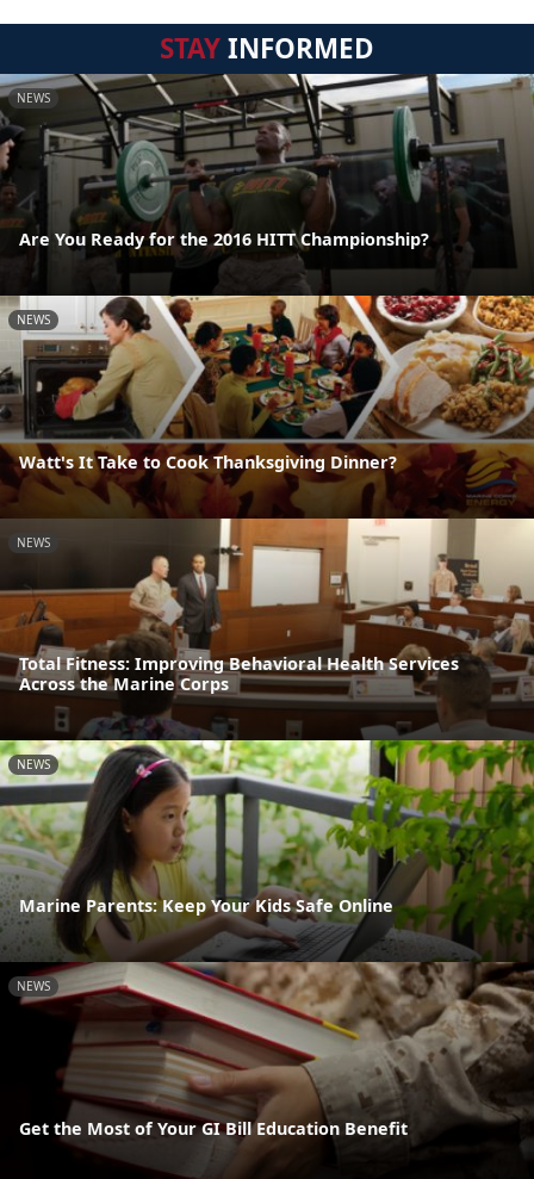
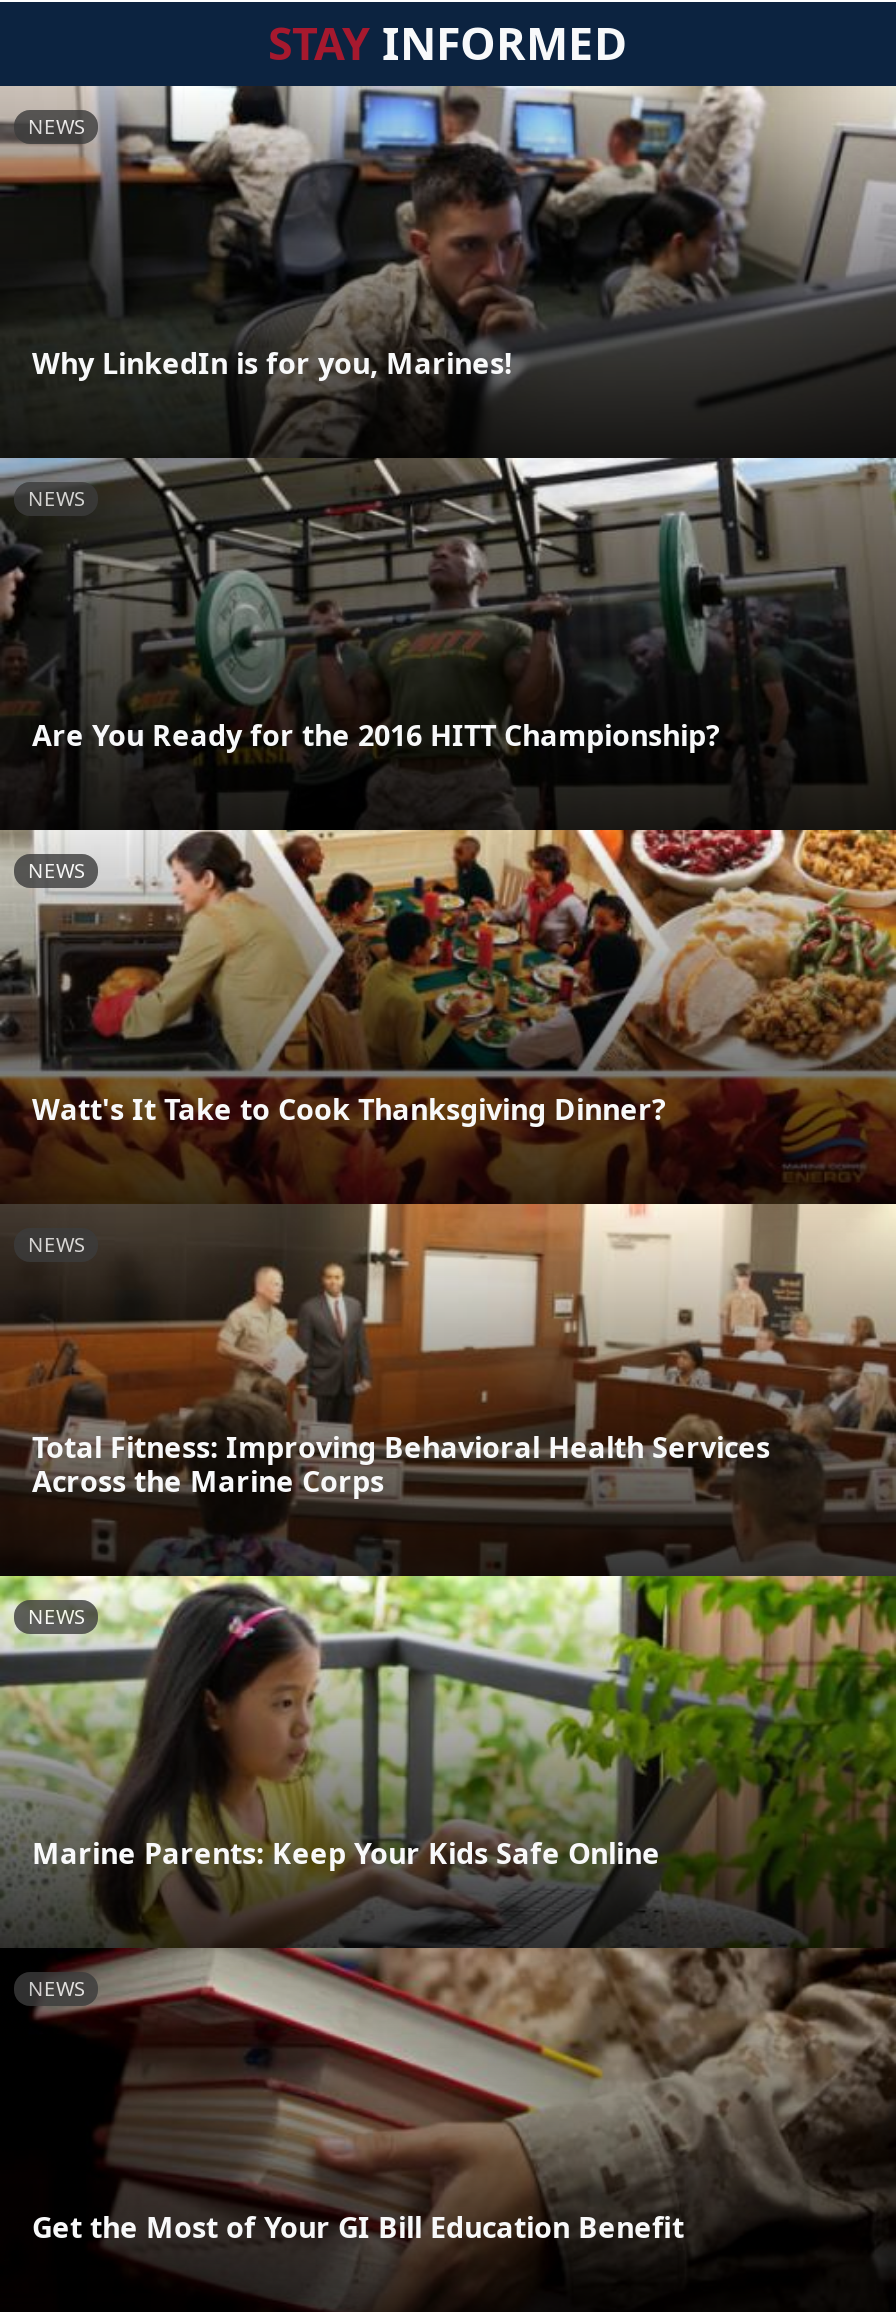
none -> [6,83,890,459] [image] | NEWS
none -> [32,344,512,382] Why LinkedIn is for you, Marines!

